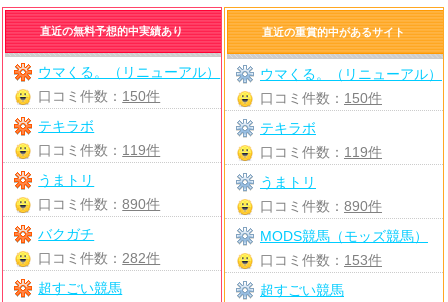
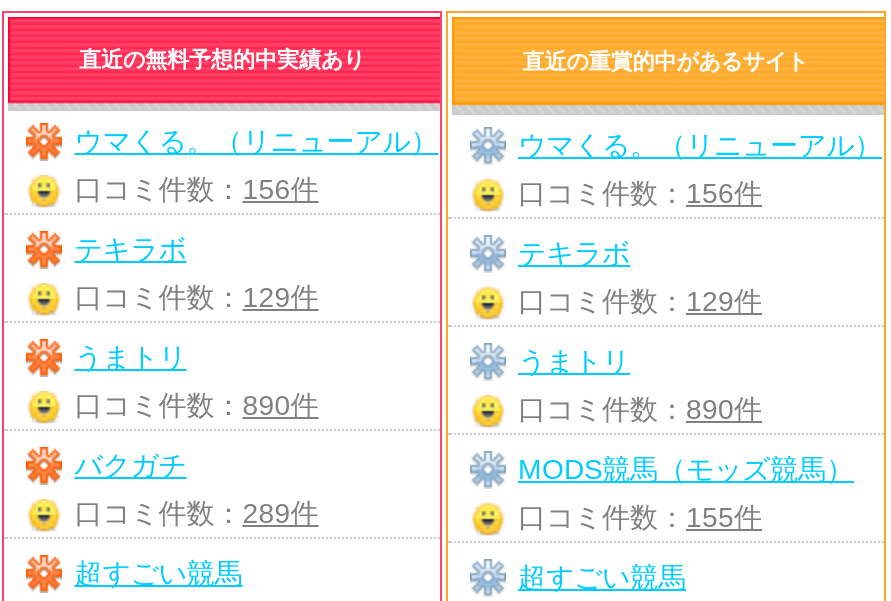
[38,88,160,104] 口コミ件数：150件 -> [74,173,318,205] 口コミ件数：156件
[260,90,382,106] 口コミ件数：150件 -> [518,177,762,209] 口コミ件数：156件
[38,142,160,158] 口コミ件数：119件 -> [74,281,318,313] 口コミ件数：129件
[260,144,382,160] 口コミ件数：119件 -> [518,285,762,317] 口コミ件数：129件
[38,250,160,266] 口コミ件数：282件 -> [74,497,318,529] 口コミ件数：289件
[260,252,382,268] 口コミ件数：153件 -> [518,501,762,533] 口コミ件数：155件

